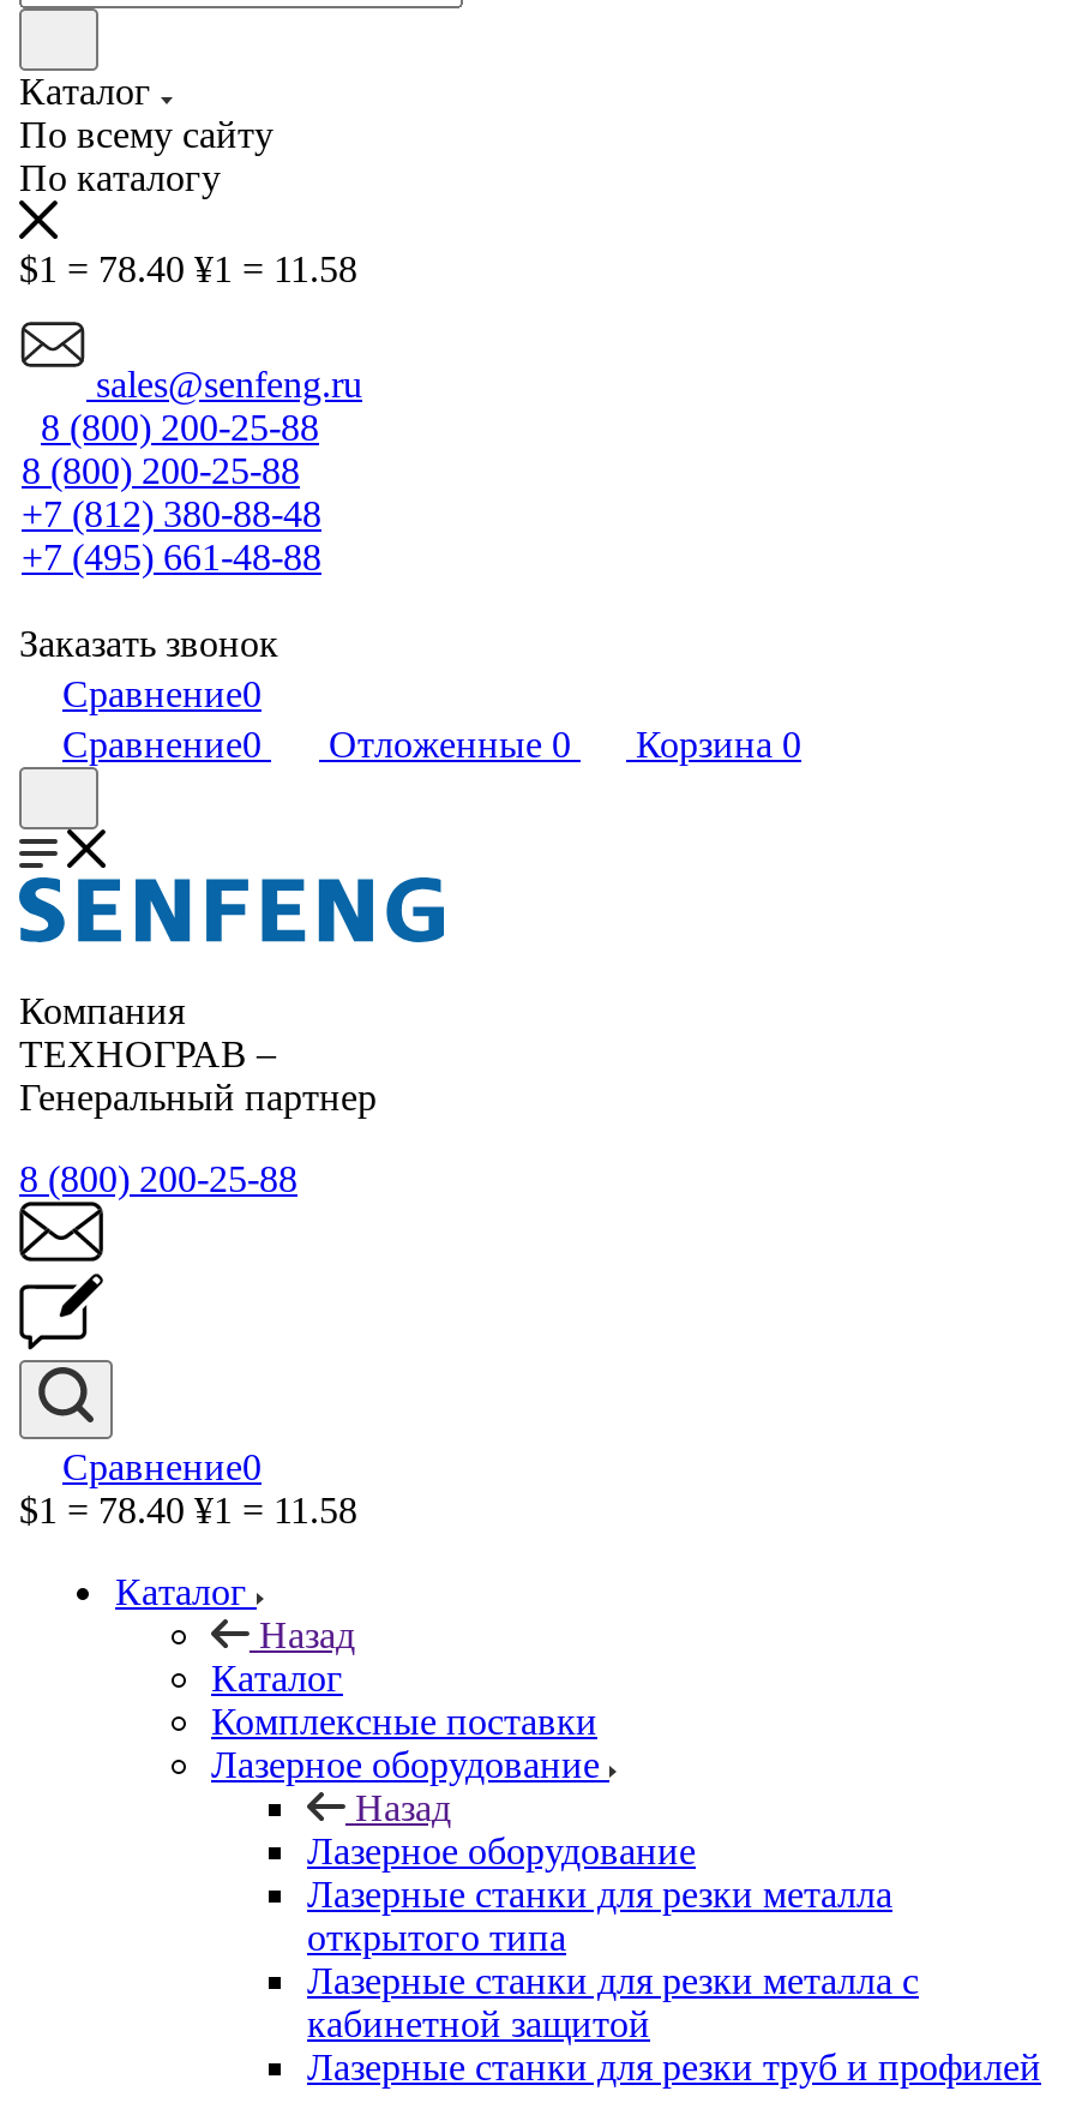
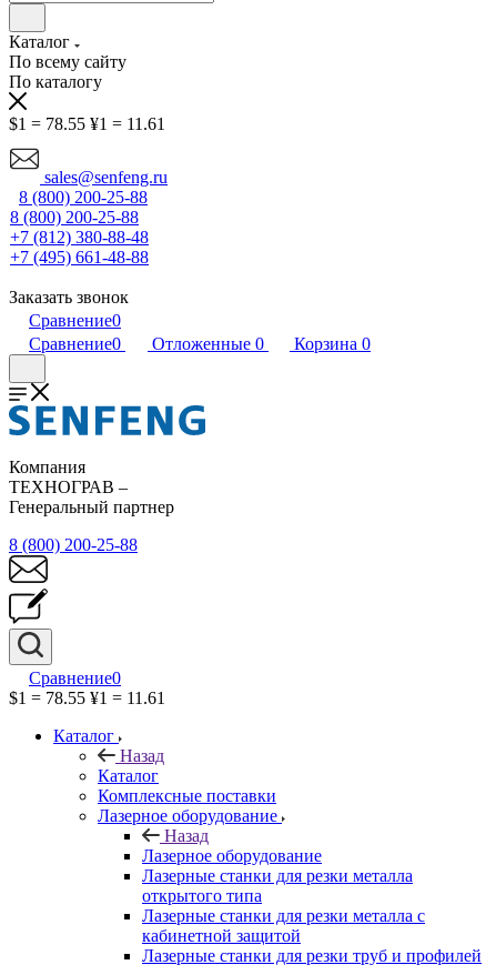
[19,248,357,289] $1 = 78.40 ¥1 = 11.58 -> [9,114,165,133] $1 = 78.55 ¥1 = 11.61
[19,1490,357,1530] $1 = 78.40 ¥1 = 11.58 -> [9,688,165,707] $1 = 78.55 ¥1 = 11.61

